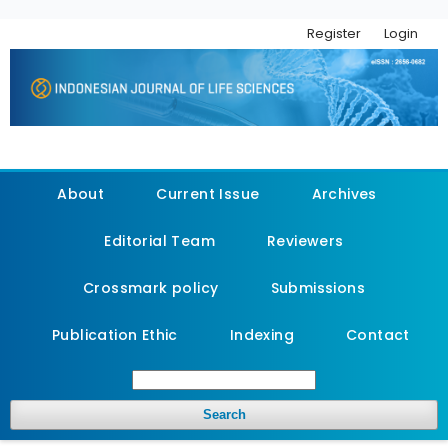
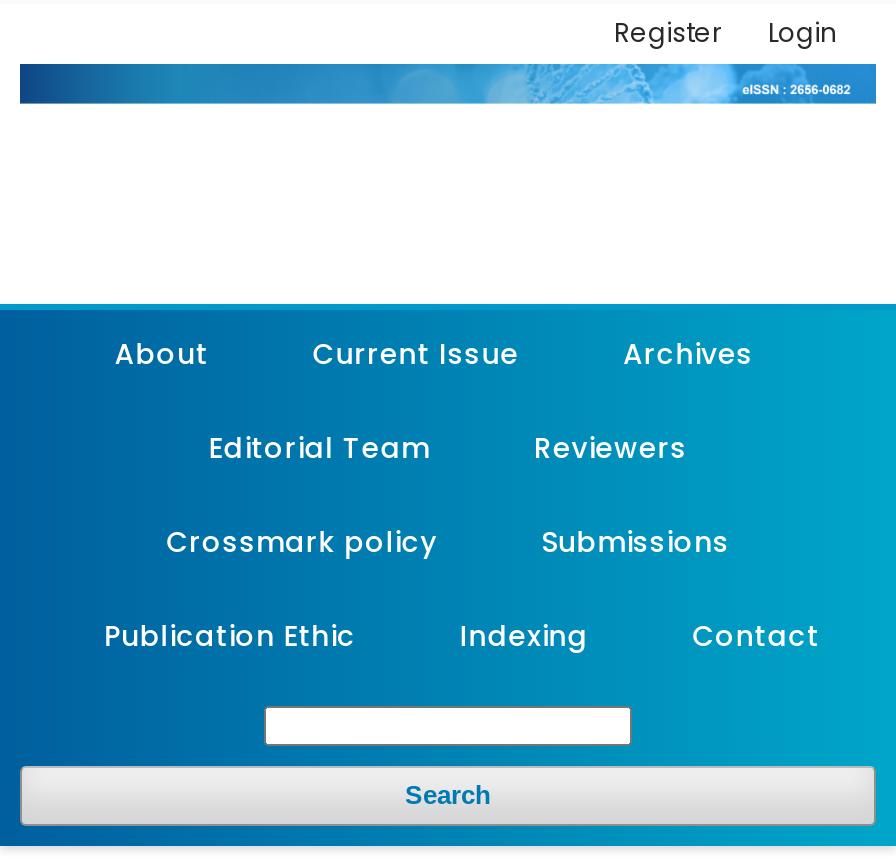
[9,68,439,127] [image] -> none

